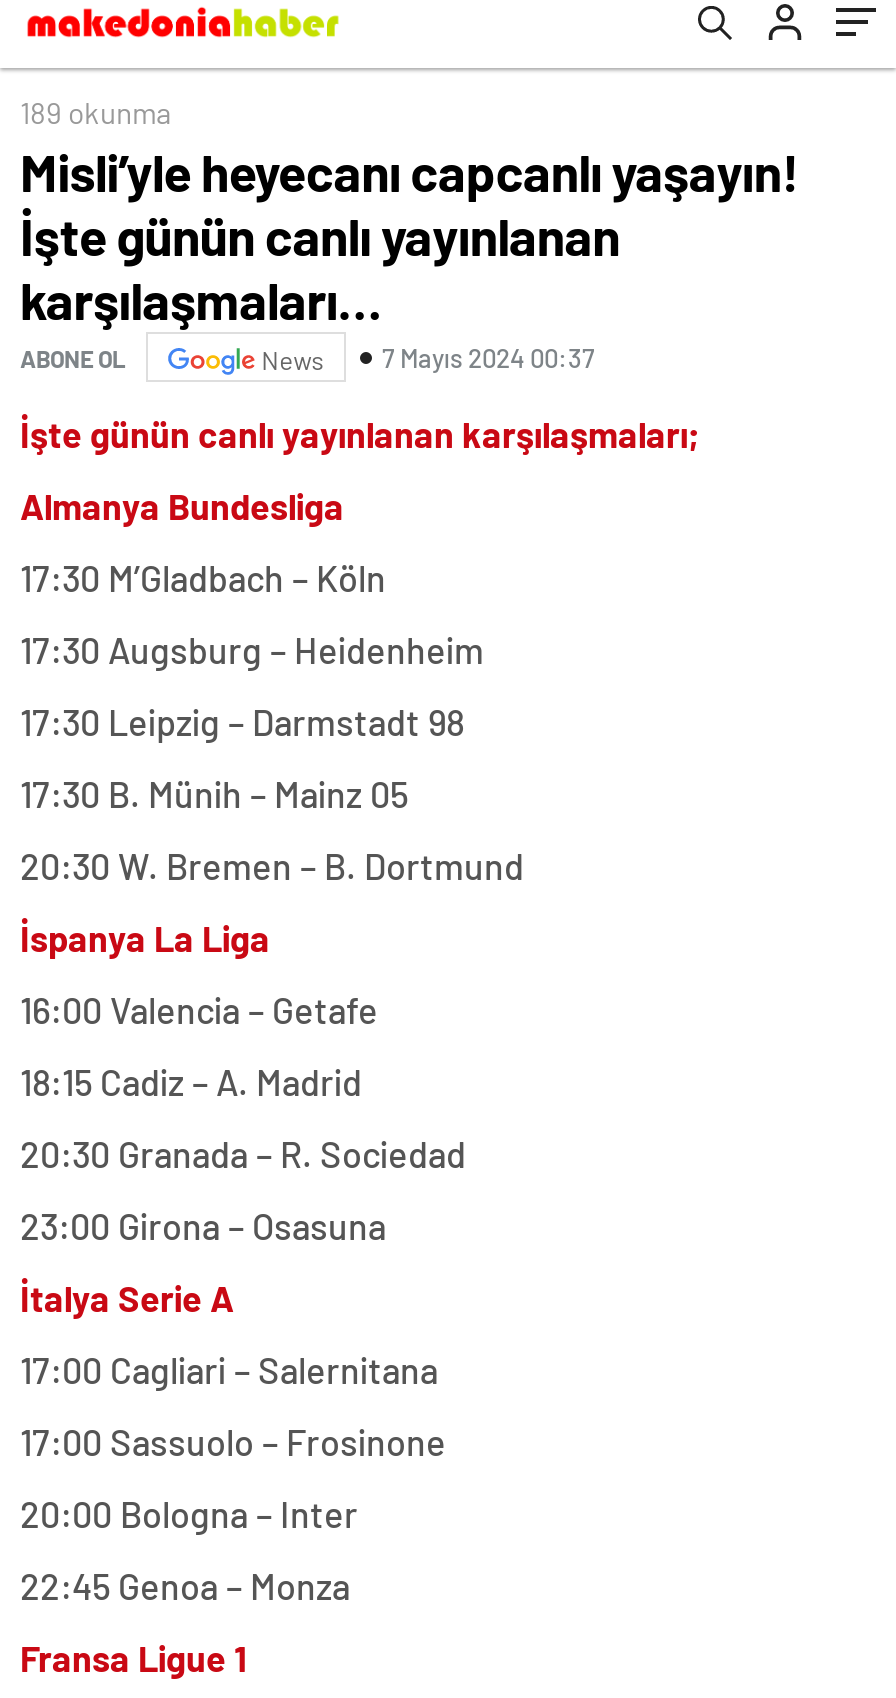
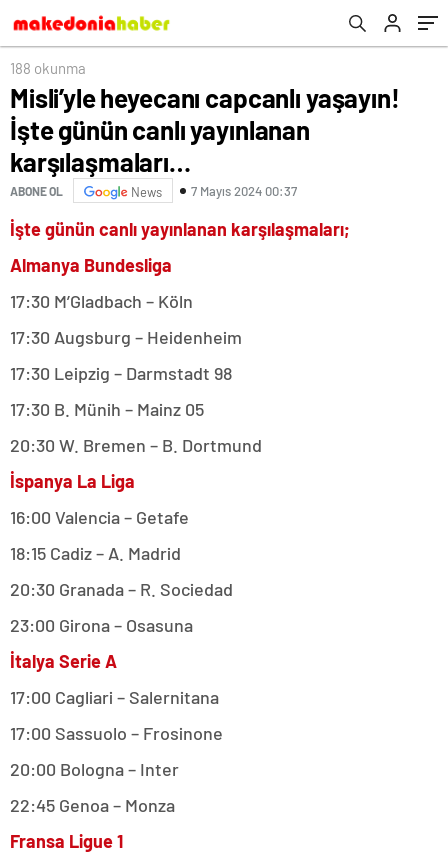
[20,94,172,130] 189 okunma -> [10,59,86,77] 188 okunma

